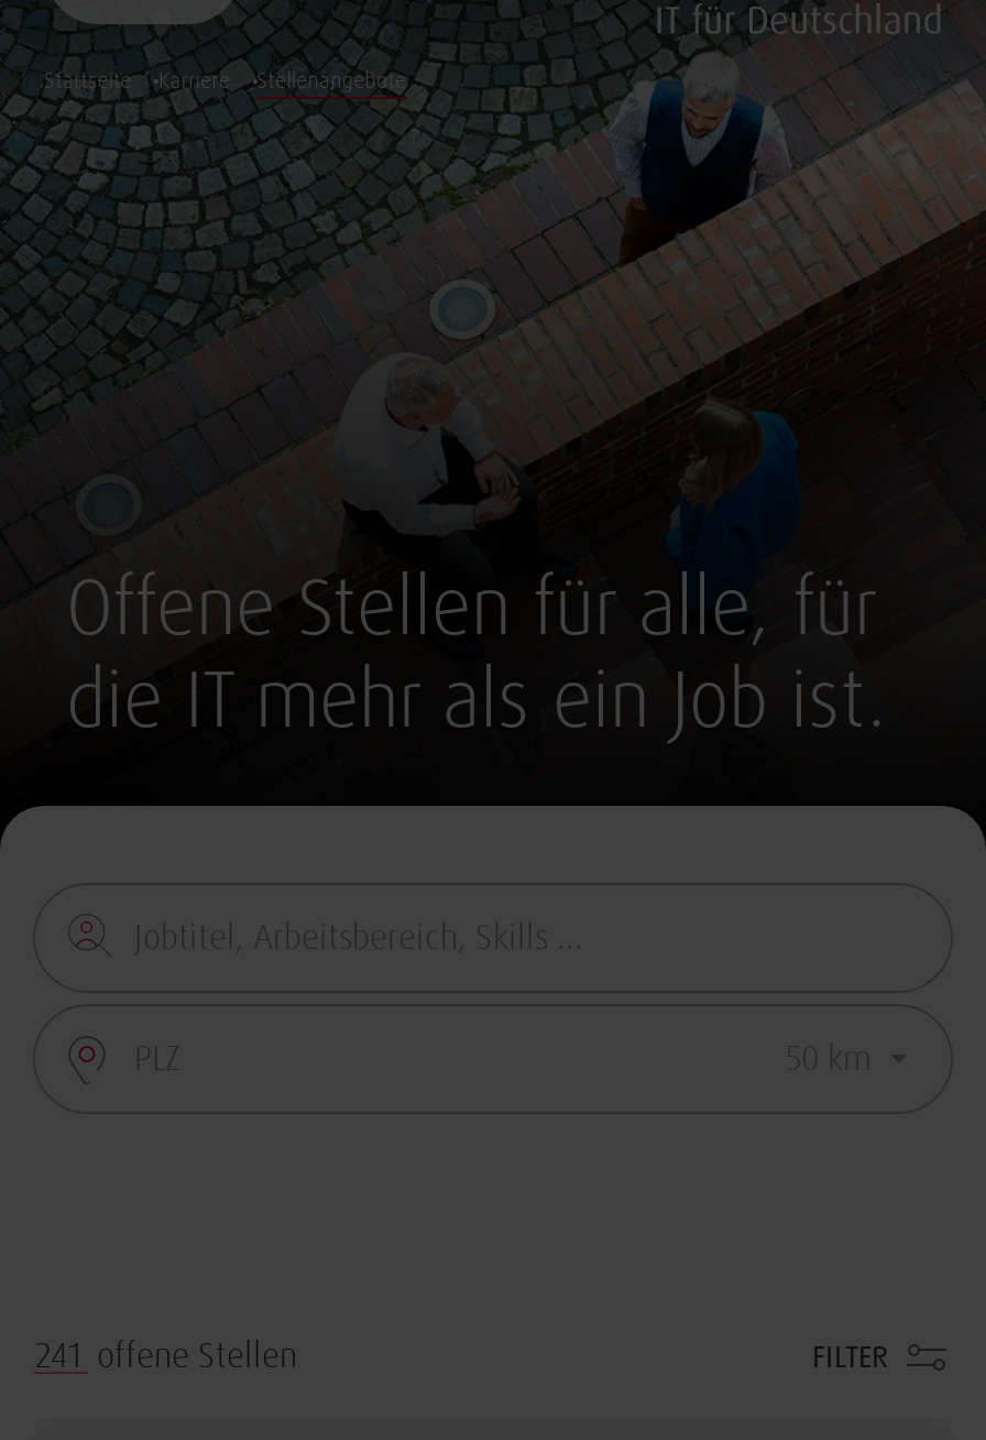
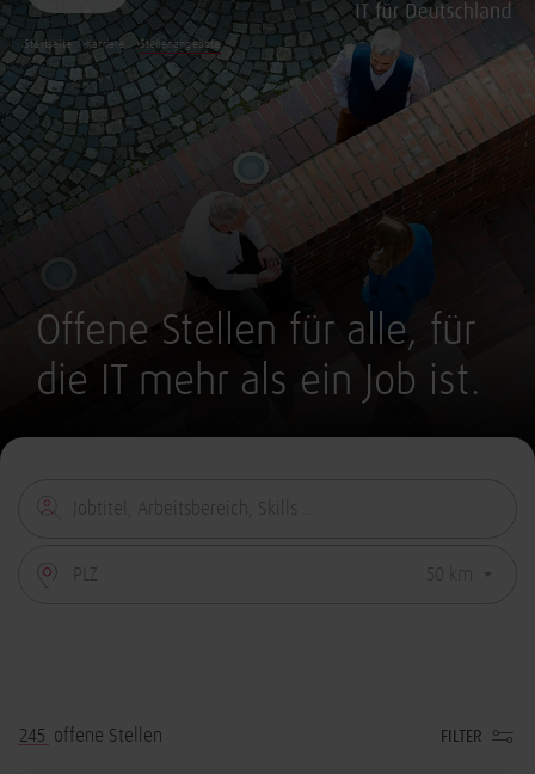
[35,1339,297,1374] 241 offene Stellen -> [19,726,162,745] 245 offene Stellen

